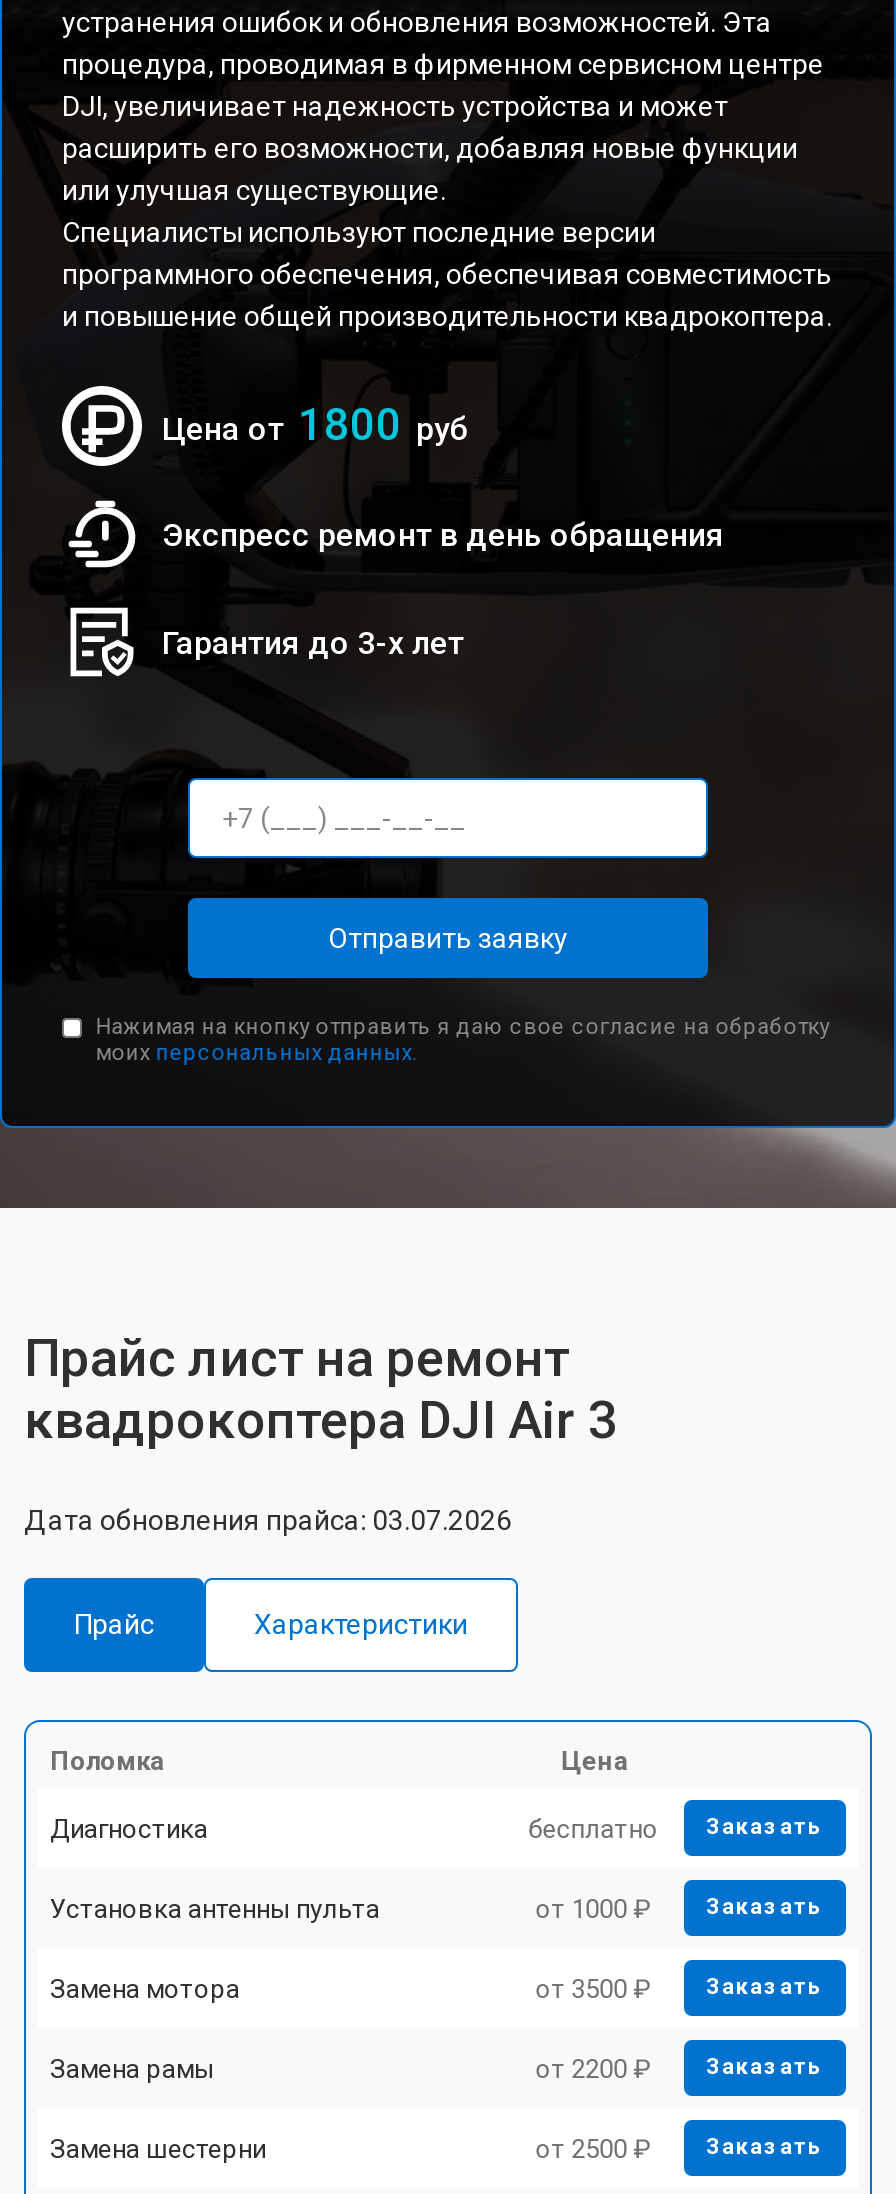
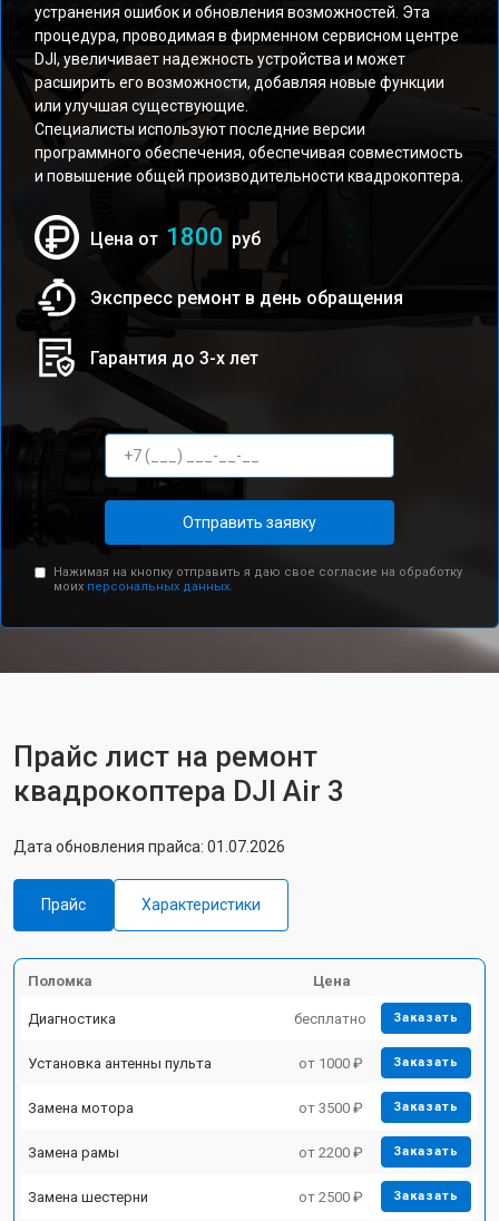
[24,1504,512,1536] Дата обновления прайса: 03.07.2026 -> [13,838,285,856] Дата обновления прайса: 01.07.2026

